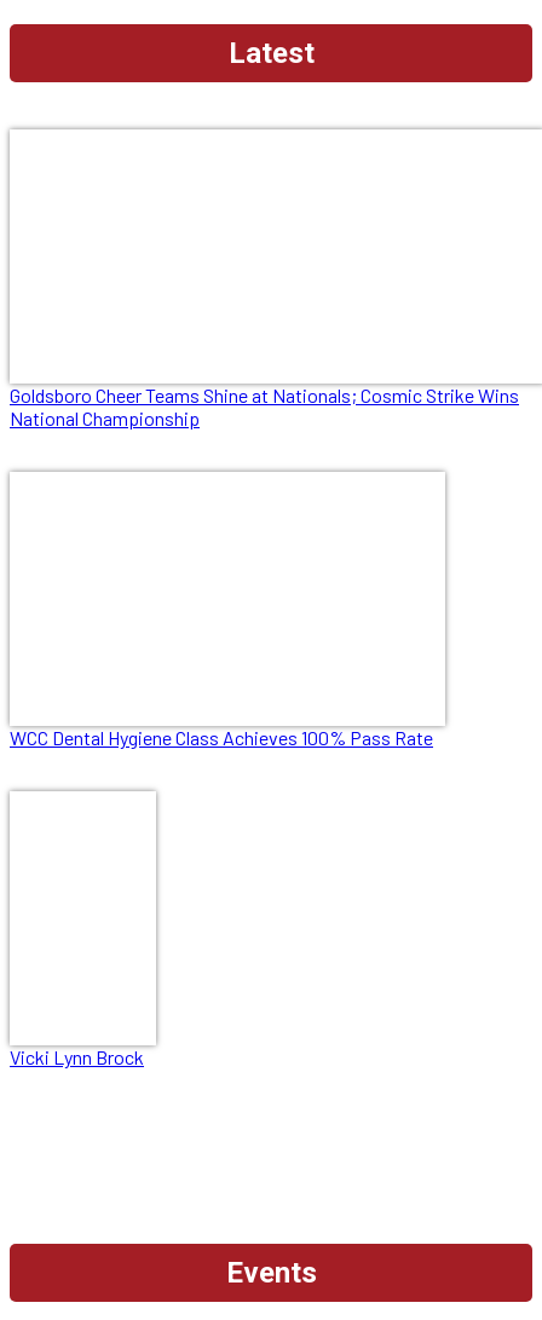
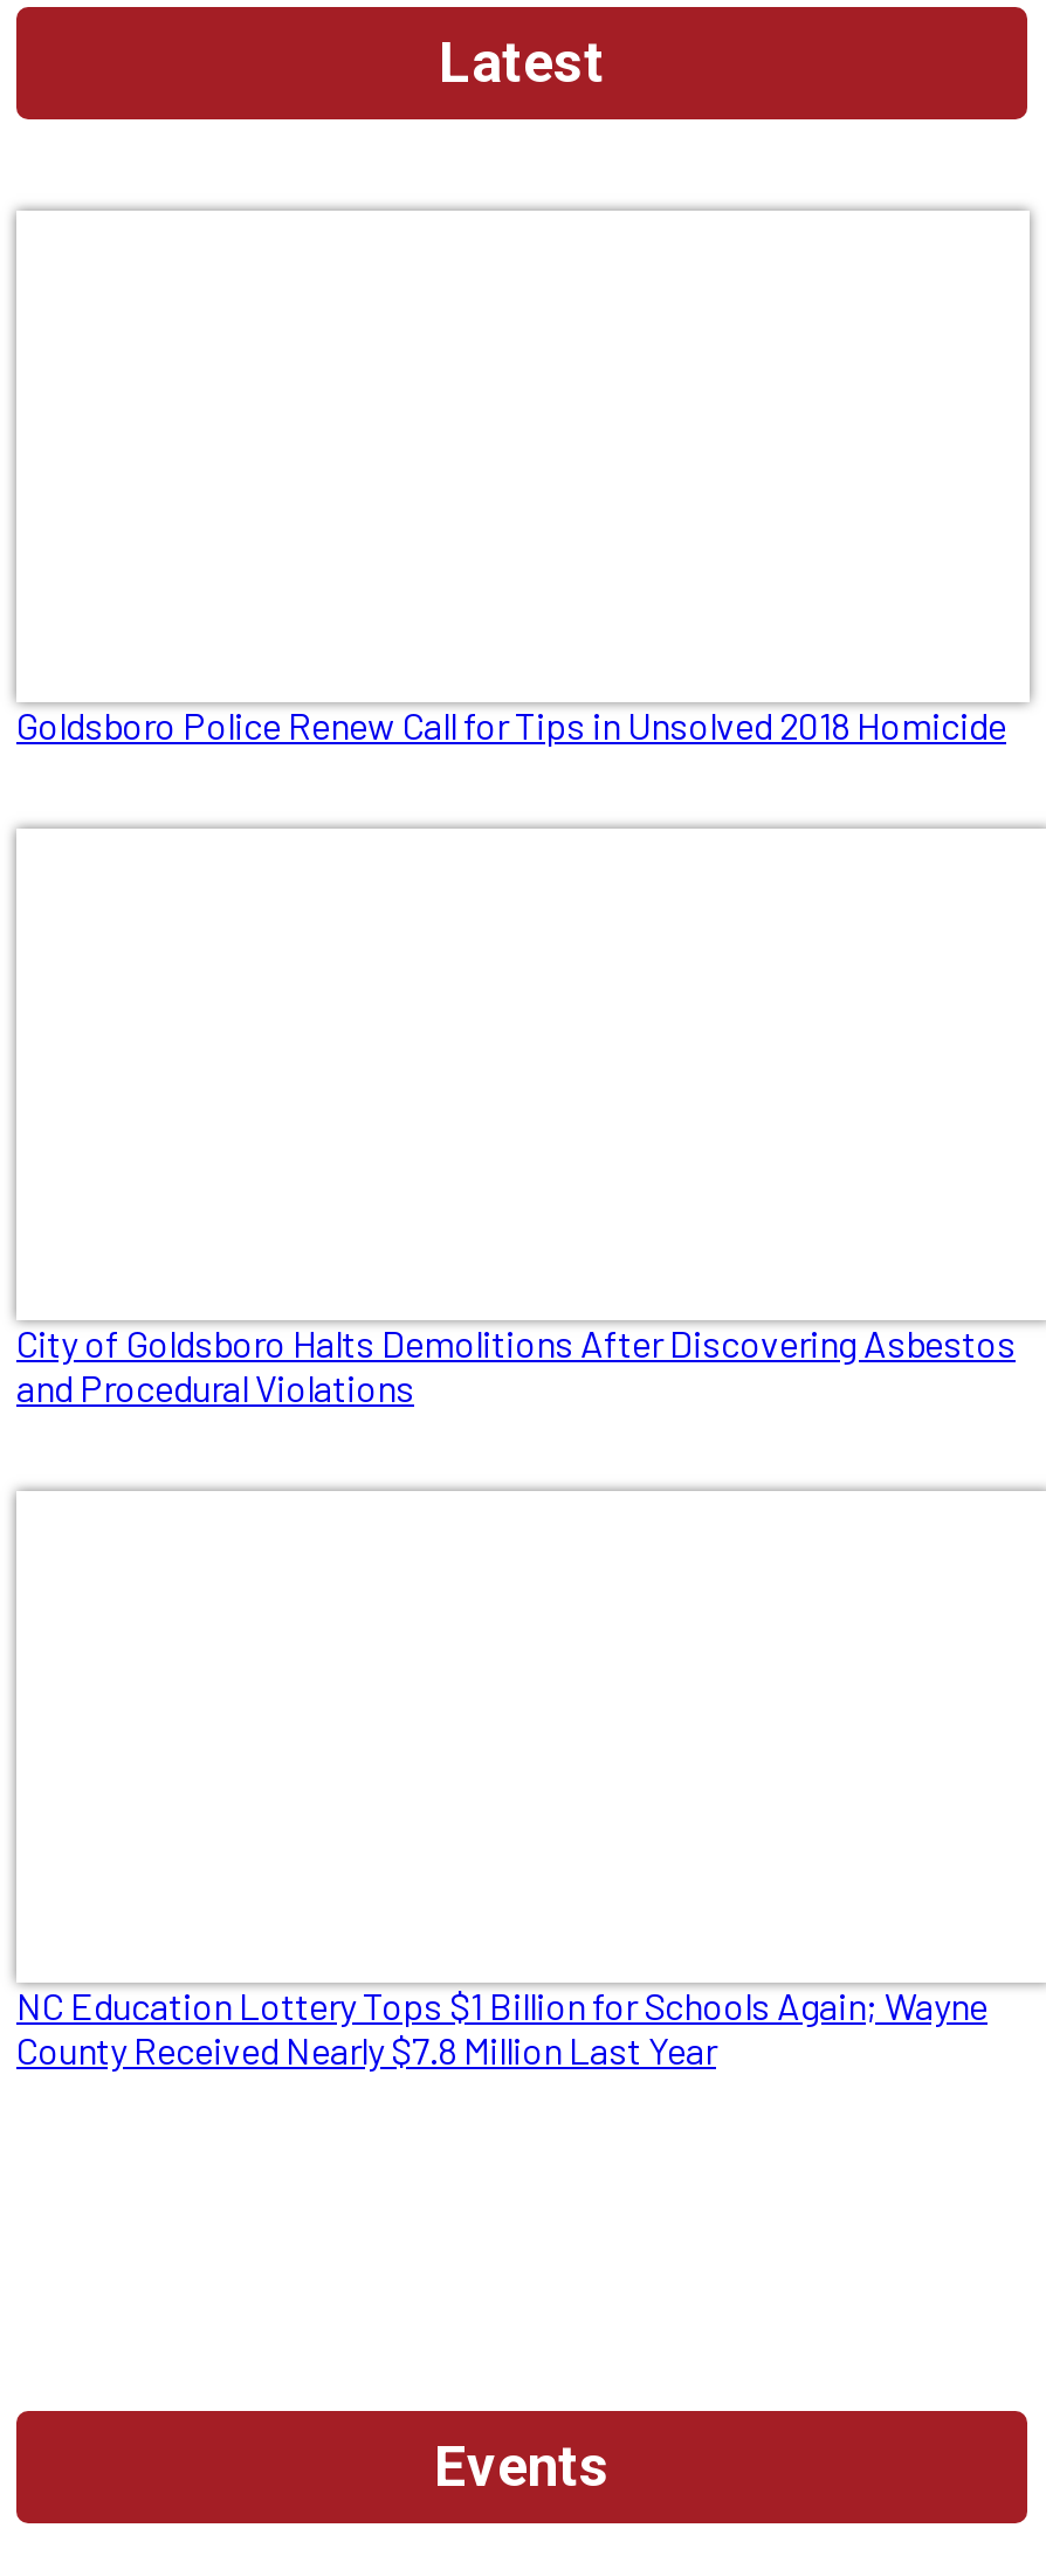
[10,384,519,430] Goldsboro Cheer Teams Shine at Nationals; Cosmic Strike Wins | National Championship -> [16,703,1006,747] Goldsboro Police Renew Call for Tips in Unsolved 2018 Homicide
[10,726,433,749] WCC Dental Hygiene Class Achieves 100% Pass Rate -> [16,1321,1016,1410] City of Goldsboro Halts Demolitions After Discovering Asbestos | and Procedural Violations
[10,1046,144,1069] Vicki Lynn Brock -> [16,1983,987,2072] NC Education Lottery Tops $1 Billion for Schools Again; Wayne | County Received Nearly $7.8 Million Last Year

